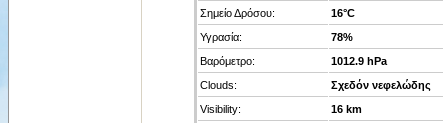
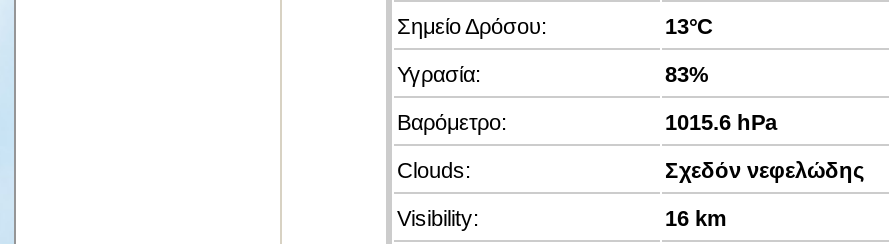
[330,7,354,19] 16°C -> [665,14,713,38] 13°C
[330,31,352,43] 78% -> [665,62,709,86] 83%
[330,55,386,67] 1012.9 hPa -> [665,110,777,134] 1015.6 hPa

